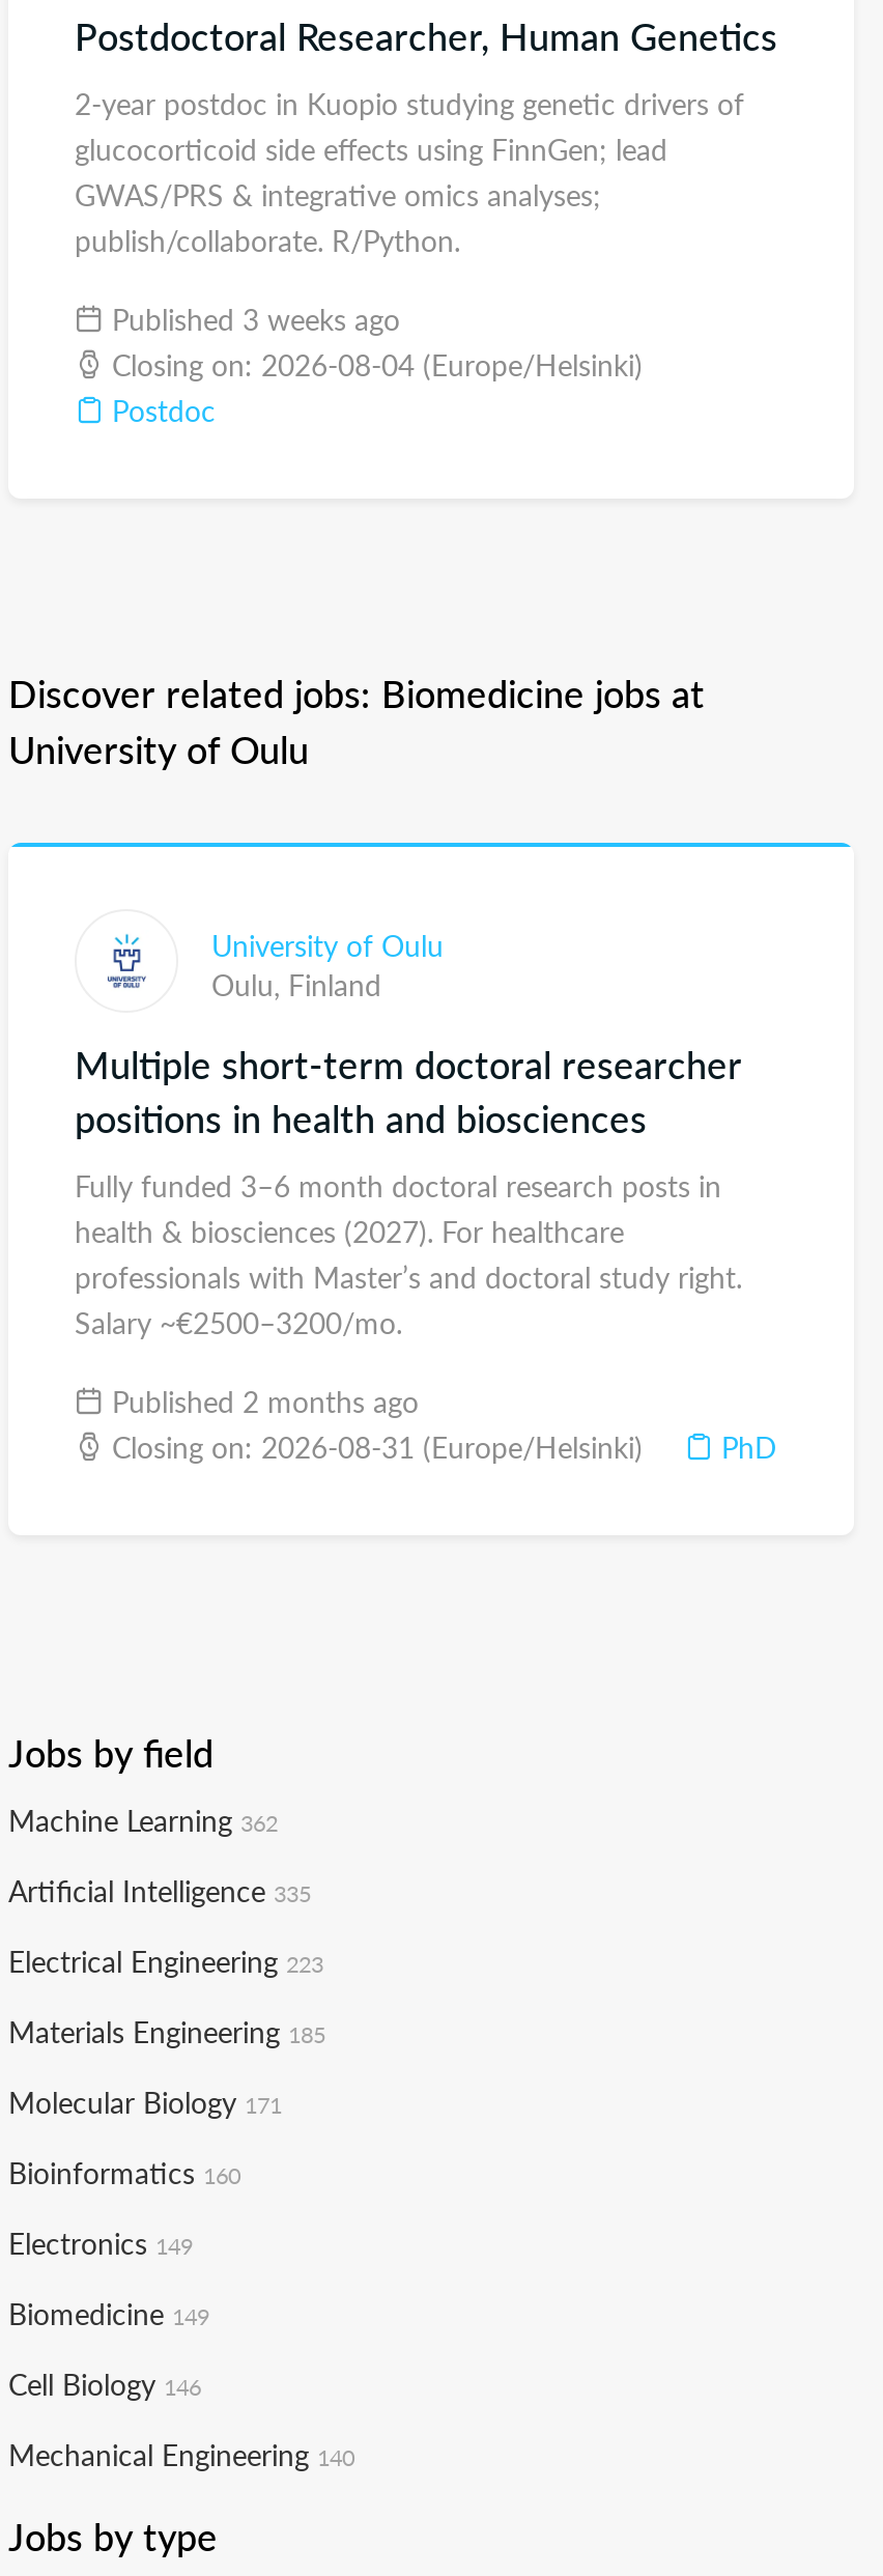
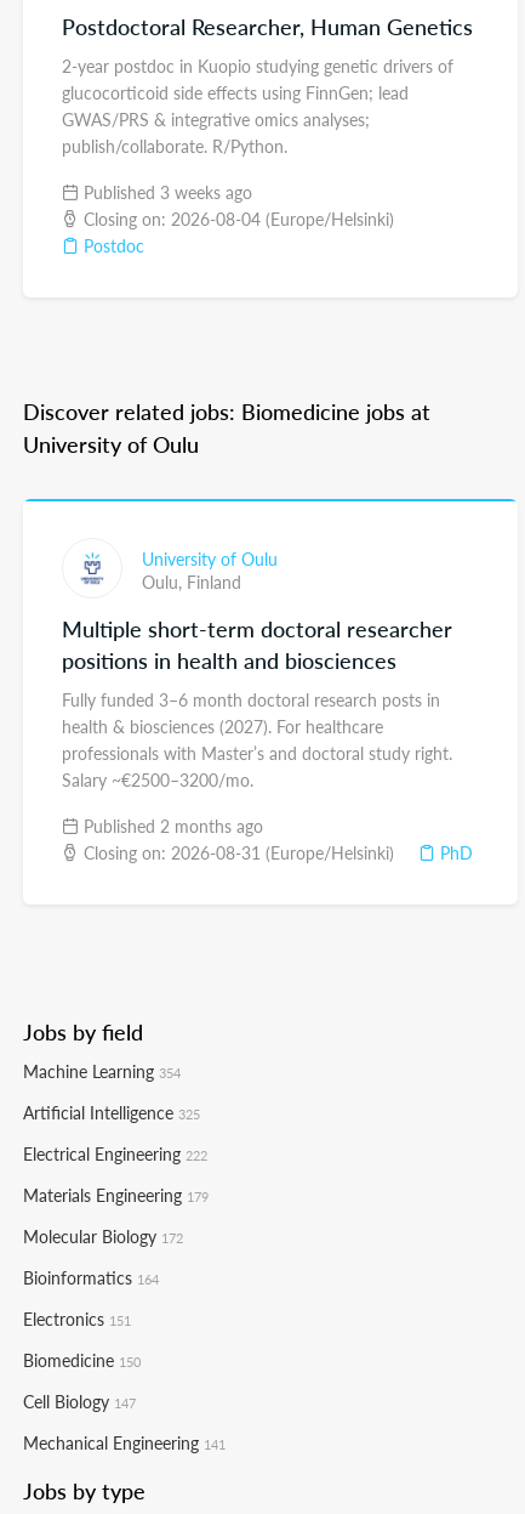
[8,1799,278,1840] Machine Learning 362 -> [23,1059,181,1083] Machine Learning 354
[8,1869,311,1910] Artificial Intelligence 335 -> [23,1100,200,1124] Artificial Intelligence 325
[8,1940,323,1981] Electrical Engineering 223 -> [23,1141,207,1166] Electrical Engineering 222
[8,2010,325,2051] Materials Engineering 185 -> [23,1183,209,1207] Materials Engineering 179
[8,2080,282,2122] Molecular Biology 171 -> [23,1224,183,1248] Molecular Biology 172
[8,2151,240,2192] Bioinformatics 160 -> [23,1265,159,1289] Bioinformatics 164
[8,2221,193,2263] Electronics 149 -> [23,1306,131,1331] Electronics 151
[8,2292,209,2333] Biomedicine 149 -> [23,1348,141,1372] Biomedicine 150
[8,2362,201,2404] Cell Biology 146 -> [23,1389,136,1413] Cell Biology 147
[8,2433,354,2474] Mechanical Engineering 140 -> [23,1430,226,1455] Mechanical Engineering 141

